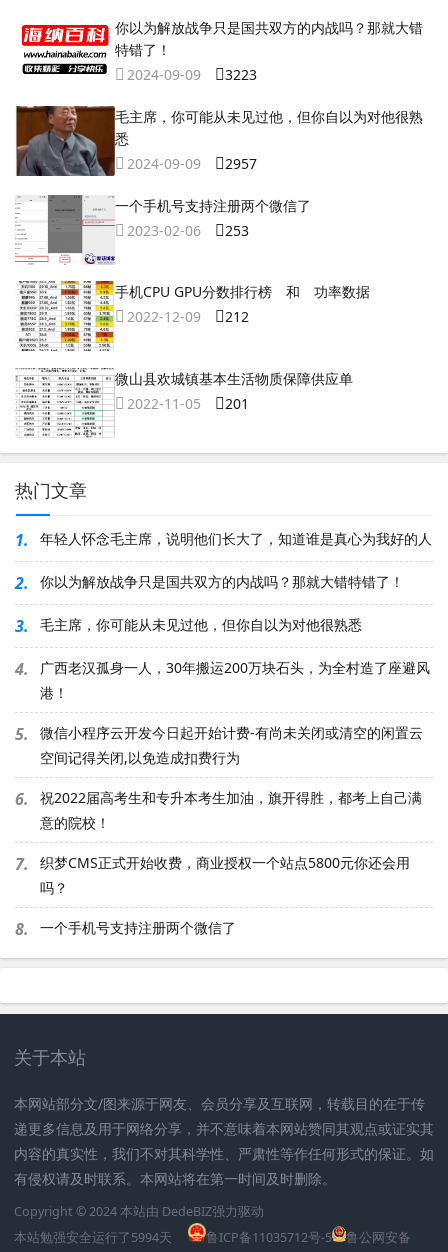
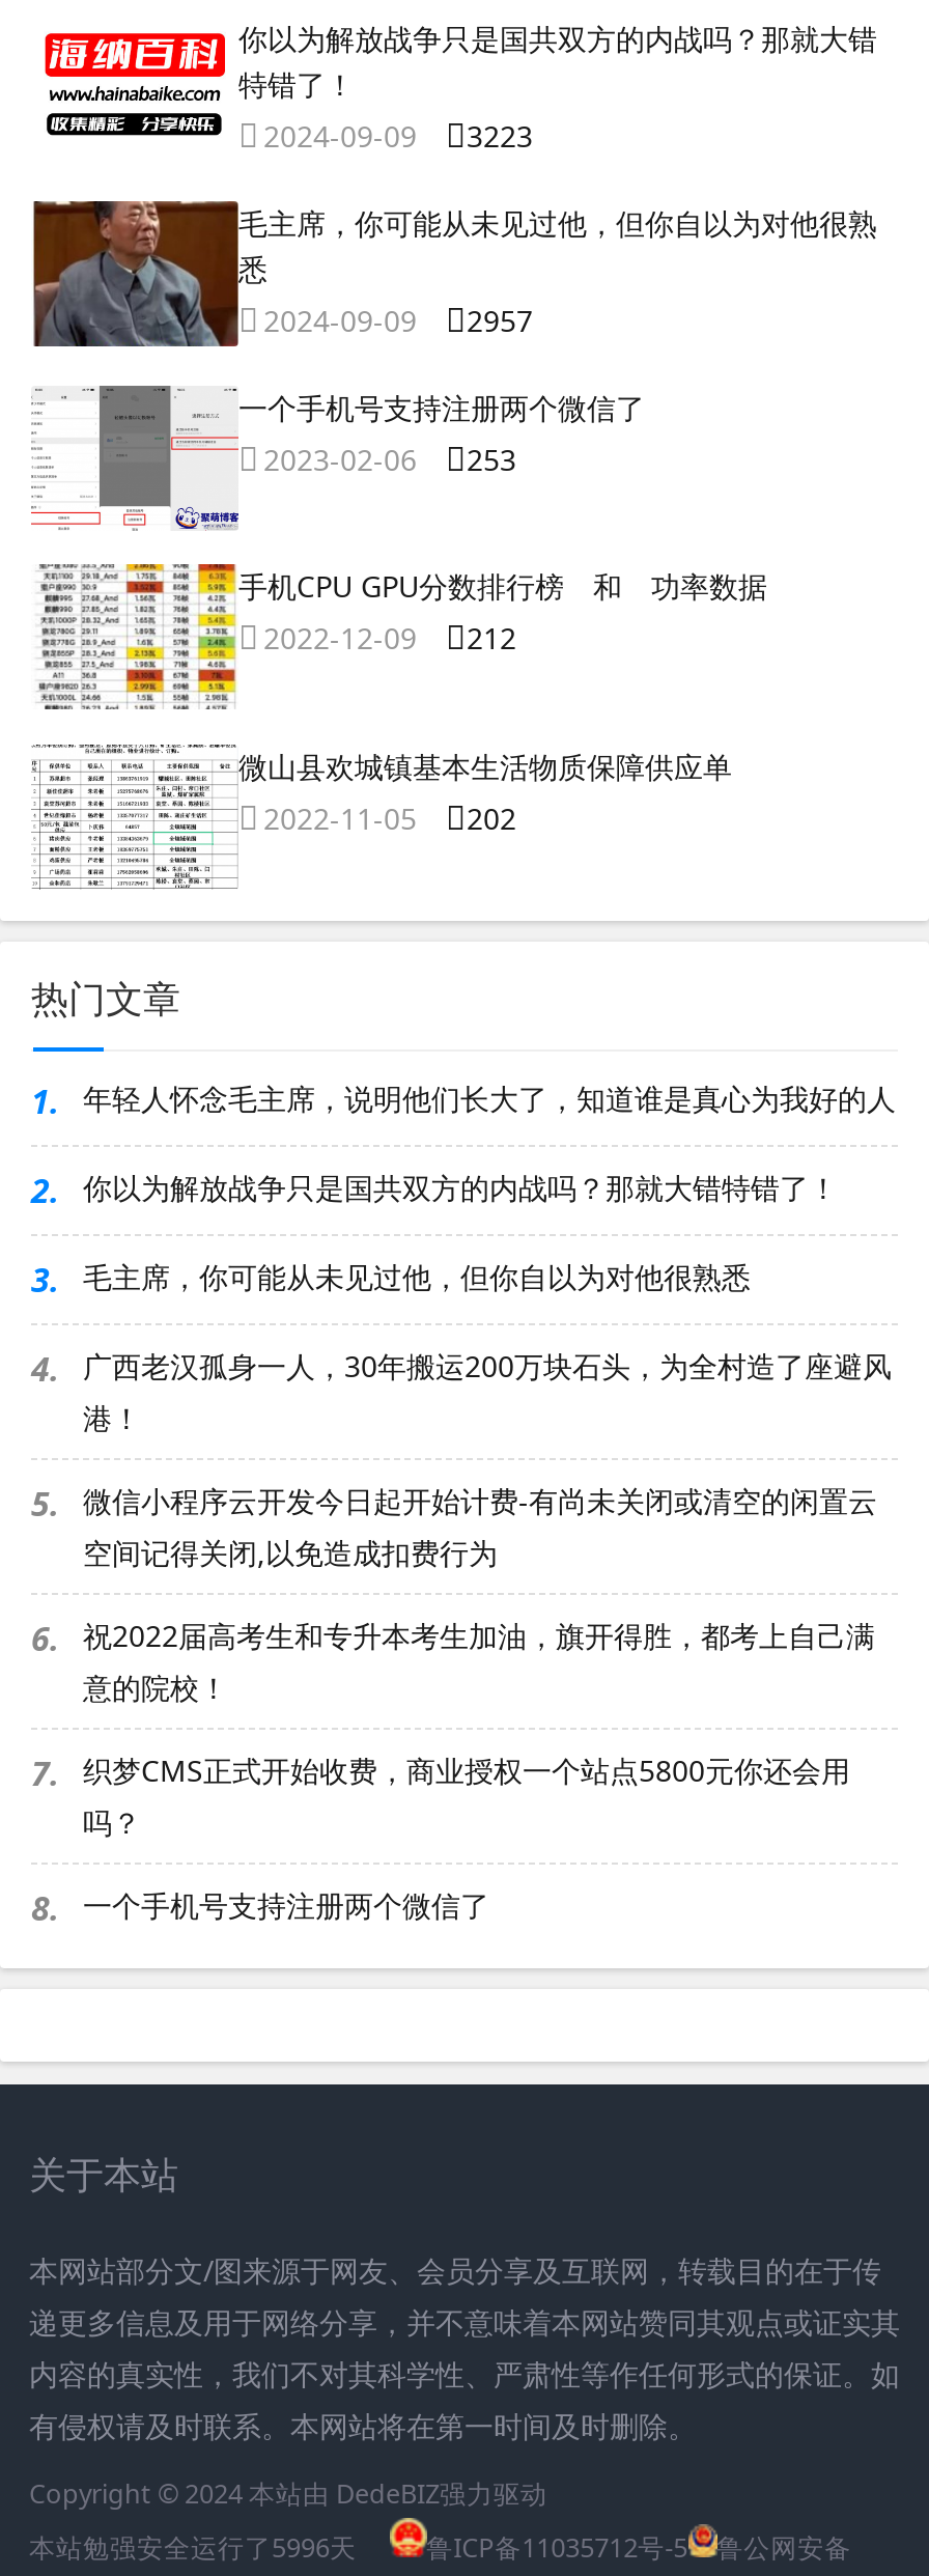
[127,394,249,413] 2022-11-05 201 -> [263,799,516,838] 2022-11-05 202
[14,1229,175,1246] 本站勉强安全运行了5994天 -> [29,2530,363,2565] 本站勉强安全运行了5996天

